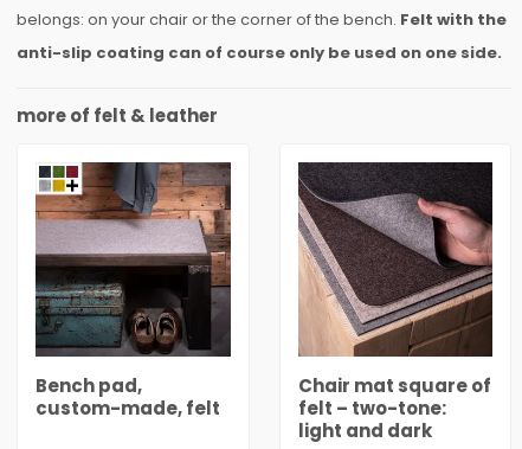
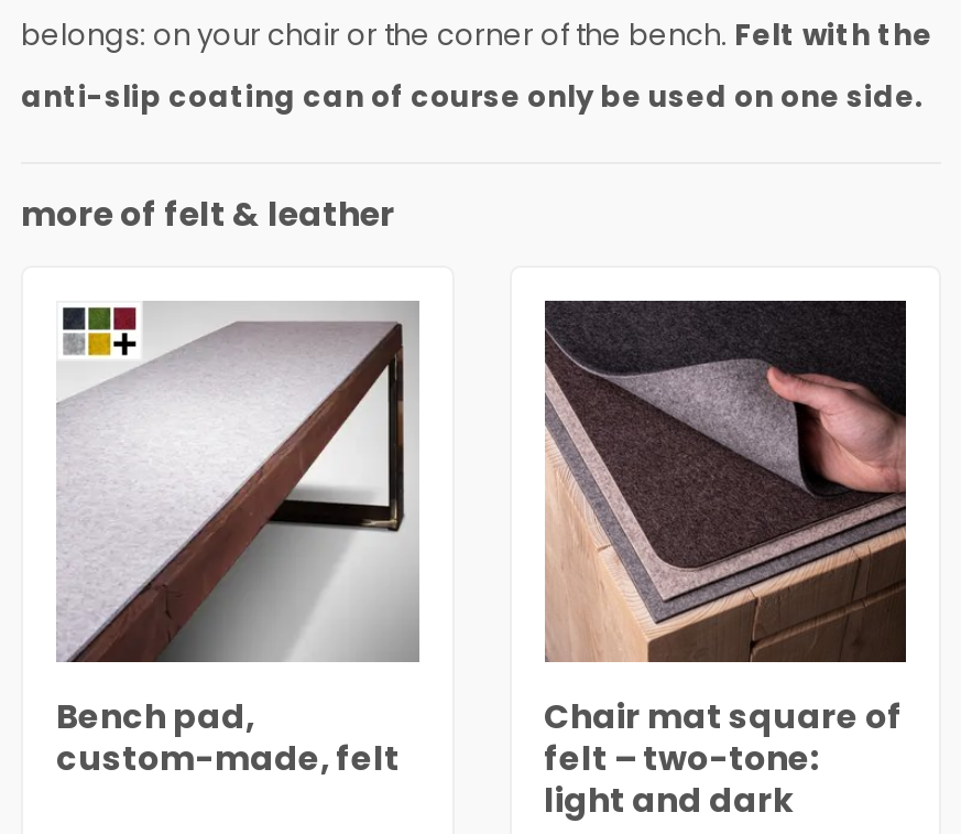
[34,161,232,357] [image] -> [56,301,419,662] [image]

